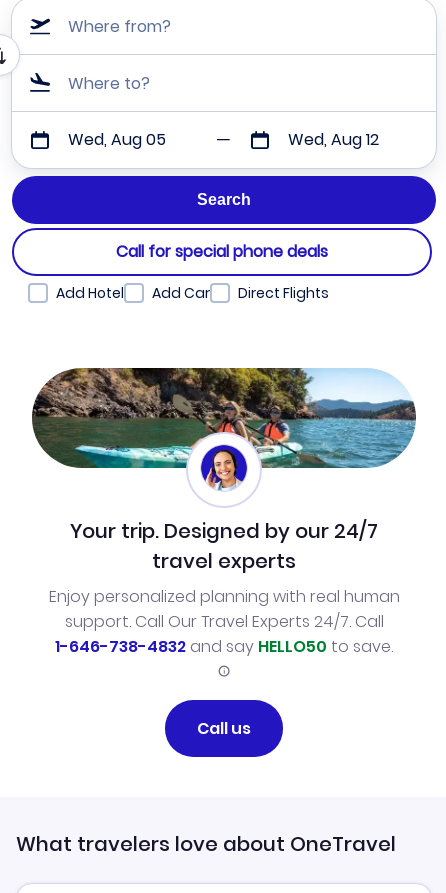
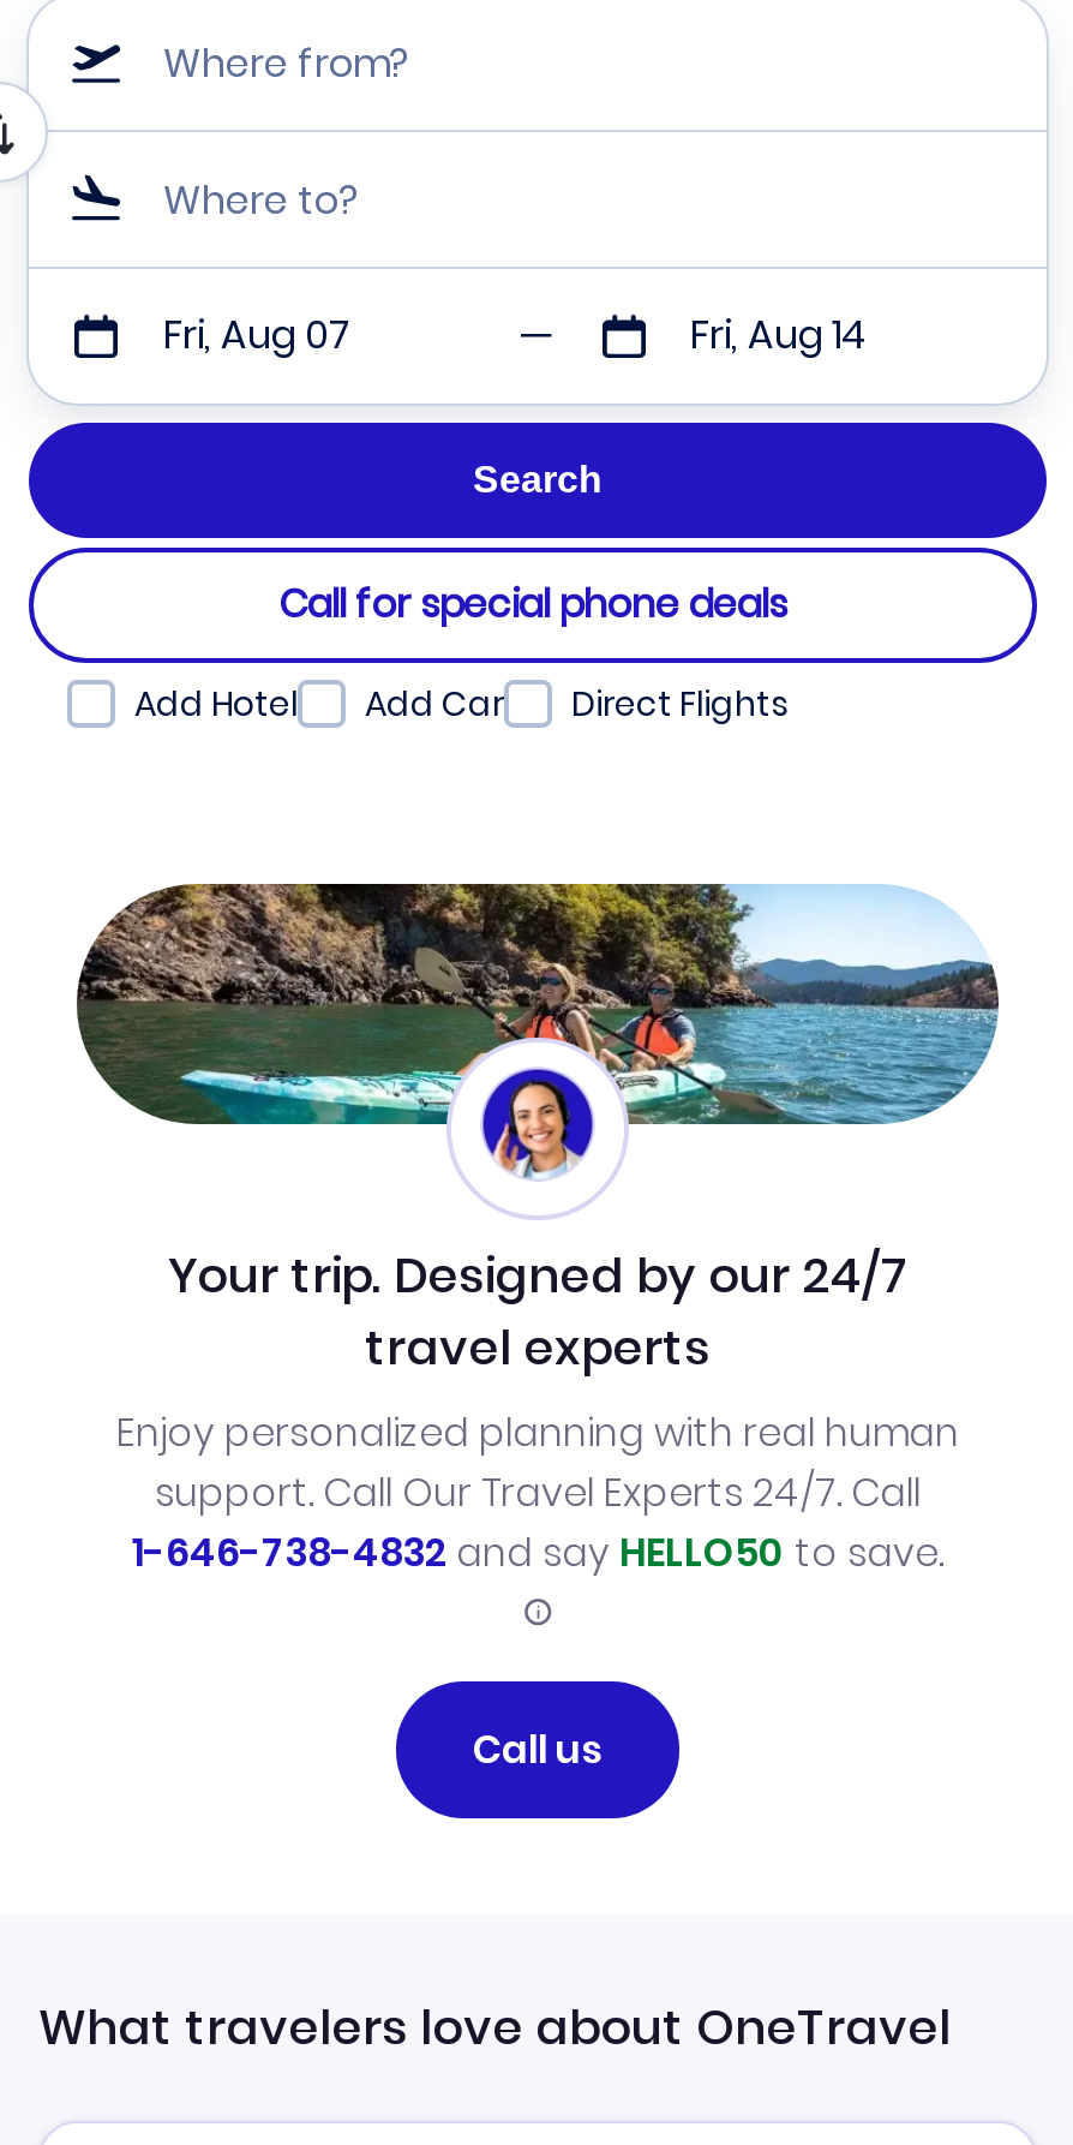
[68,128,166,151] Wed, Aug 05 -> [163,308,350,364] Fri, Aug 07
[287,128,378,151] Wed, Aug 12 -> [690,308,868,364] Fri, Aug 14

